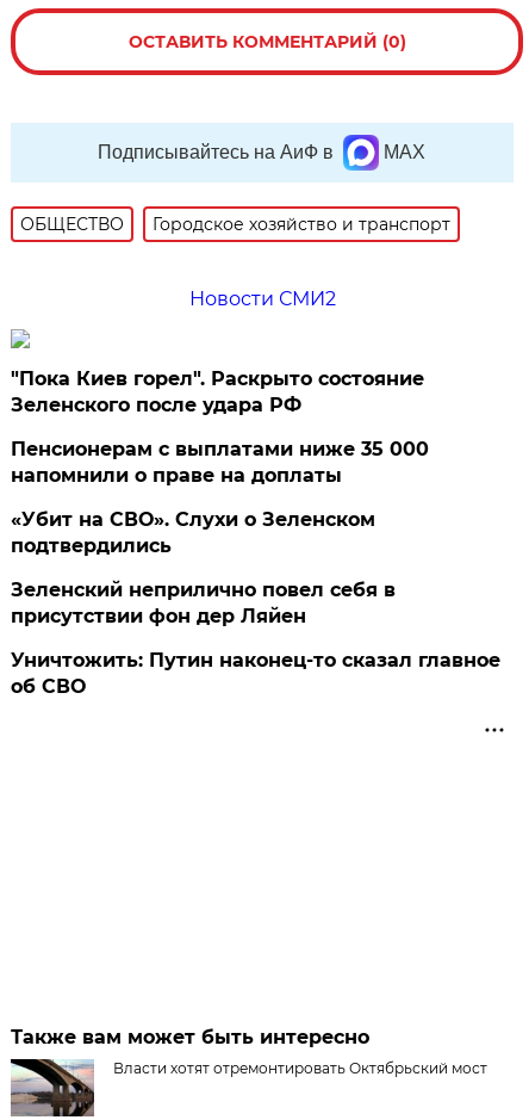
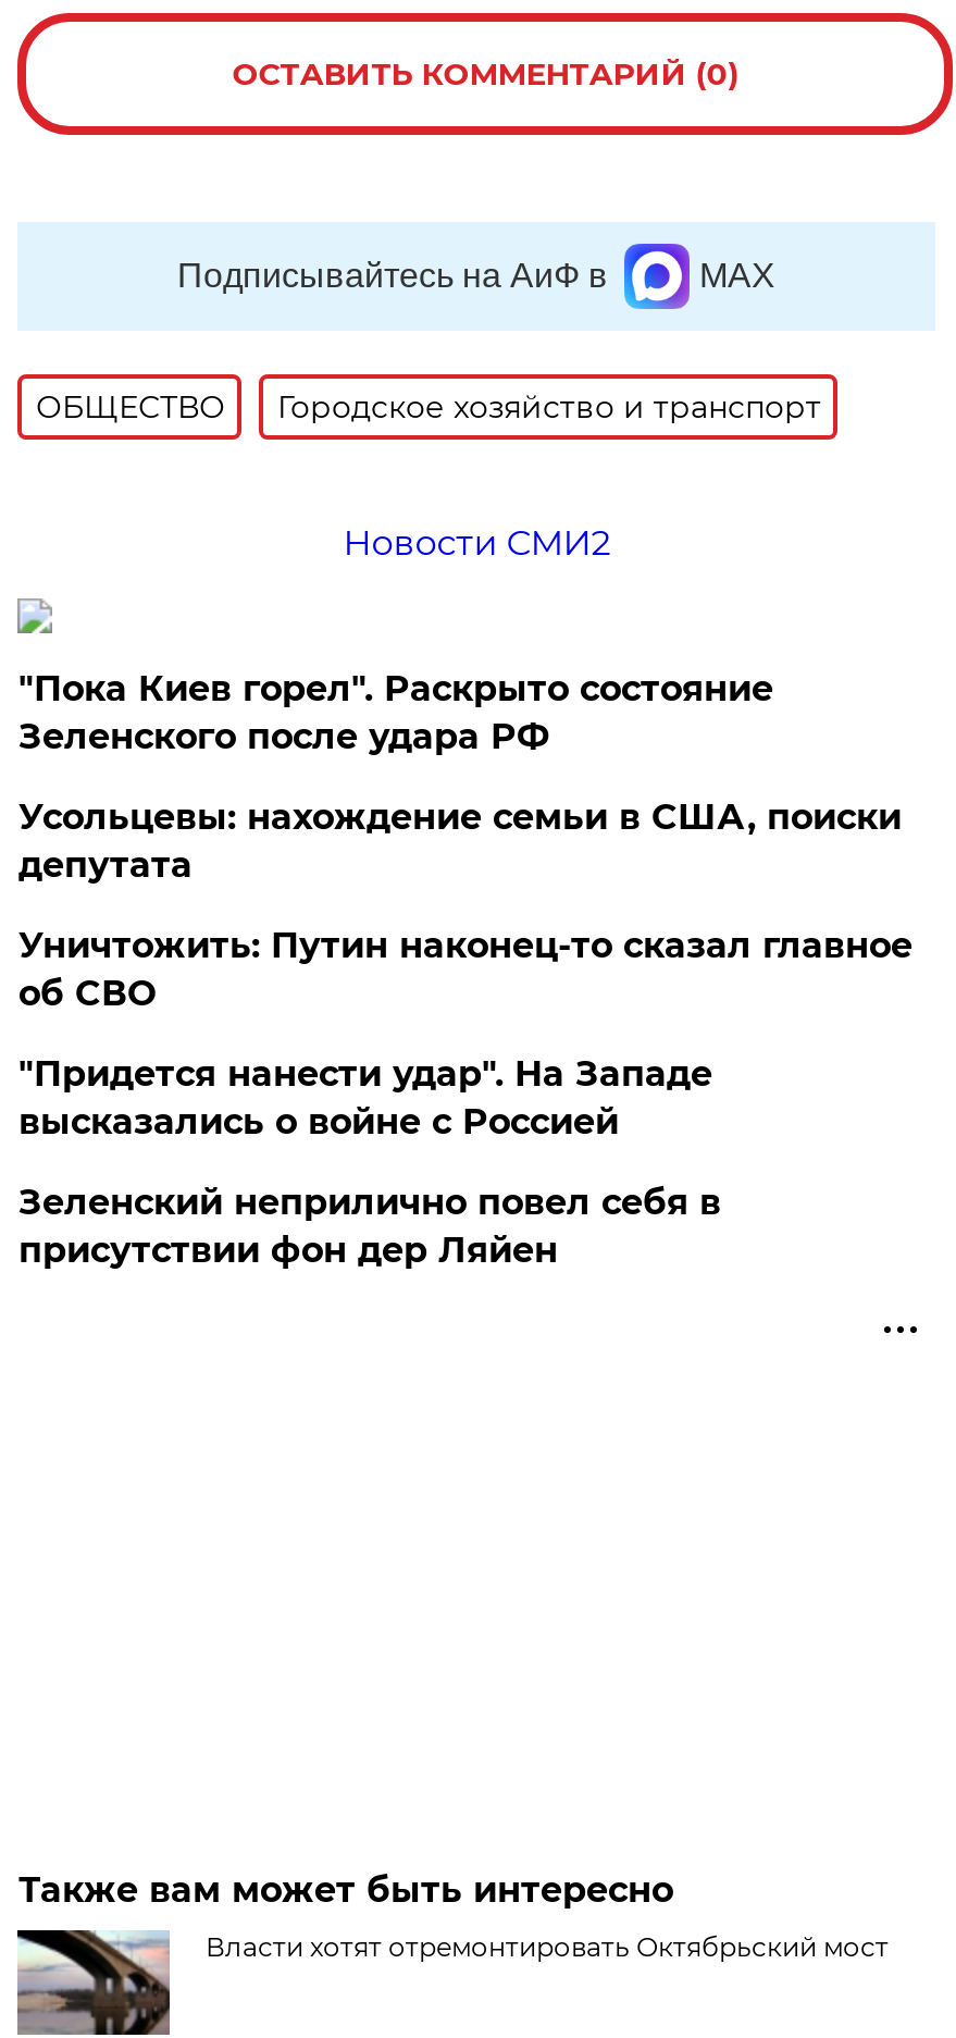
[11,438,429,557] Пенсионерам с выплатами ниже 35 000 | напомнили о праве на доплаты | «Убит на СВО». Слухи о Зеленском | подтвердились -> [18,796,901,1142] Усольцевы: нахождение семьи в США, поиски | депутата | "Придется нанести удар". На Западе | высказались о войне с Россией
moved [11,578,396,627] -> [18,1181,721,1270]: Зеленский неприлично повел cебя в | присутствии фон дер Ляйен
moved [11,649,501,698] -> [18,924,912,1014]: Уничтожить: Путин наконец-то сказал главное | об СВО

